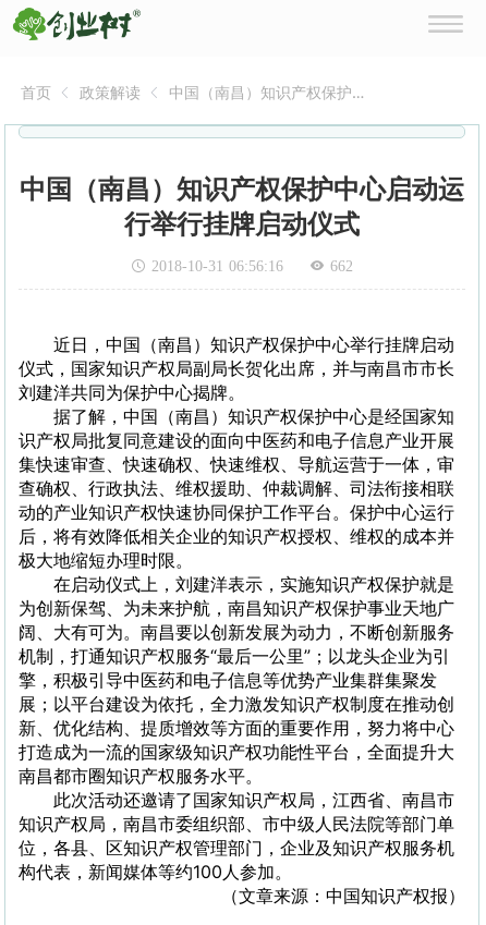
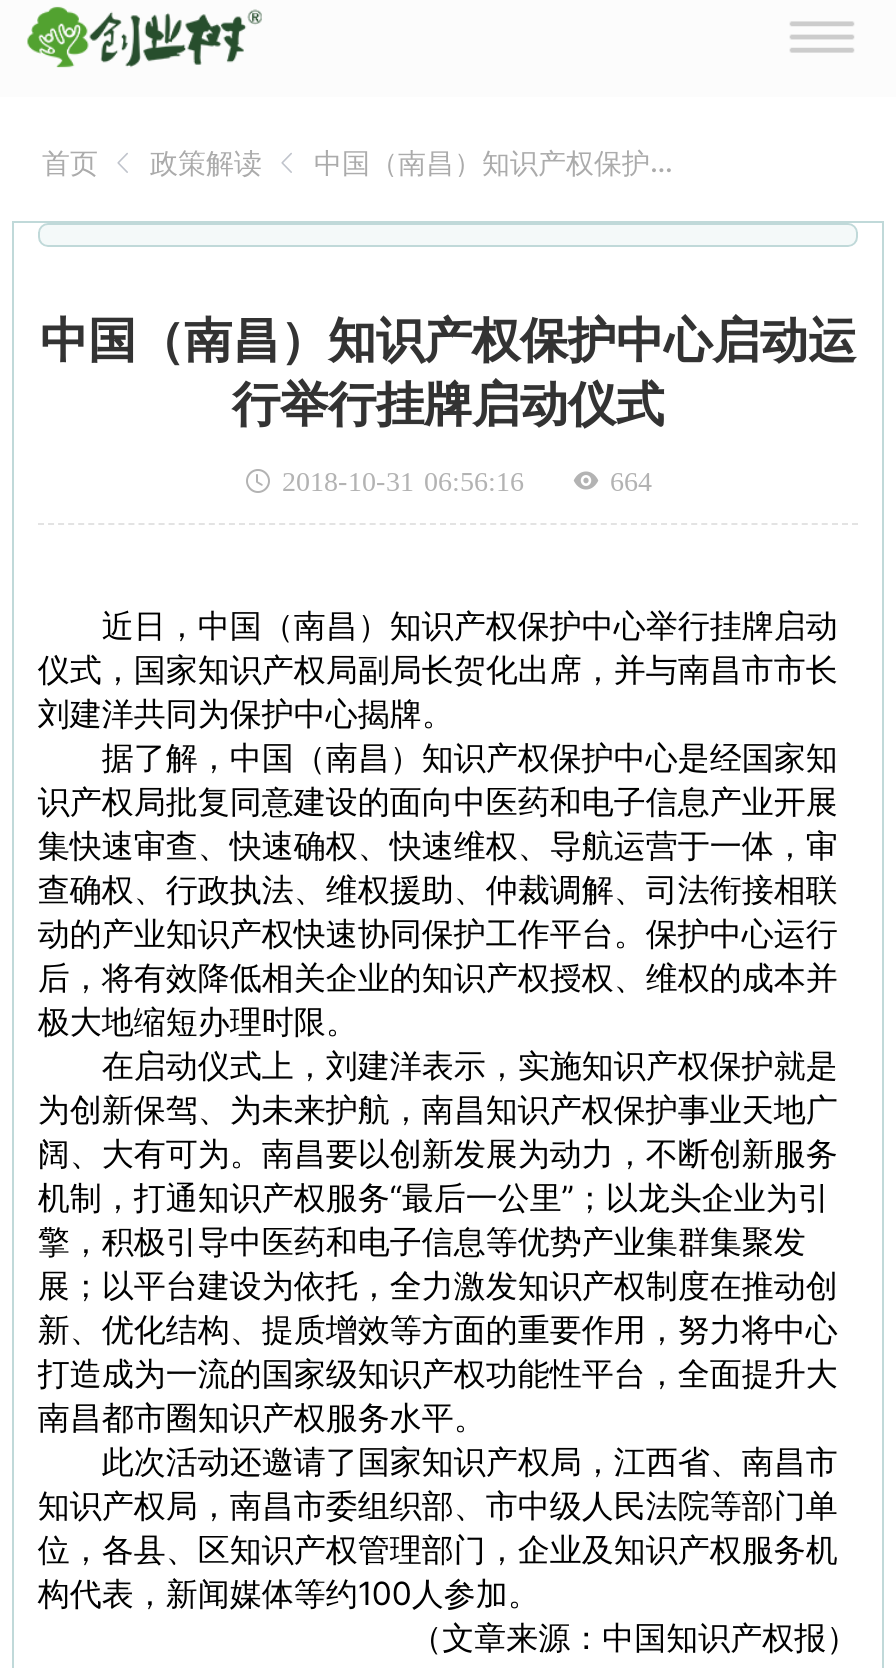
[330,259,353,274] 662 -> [610,468,652,496] 664

